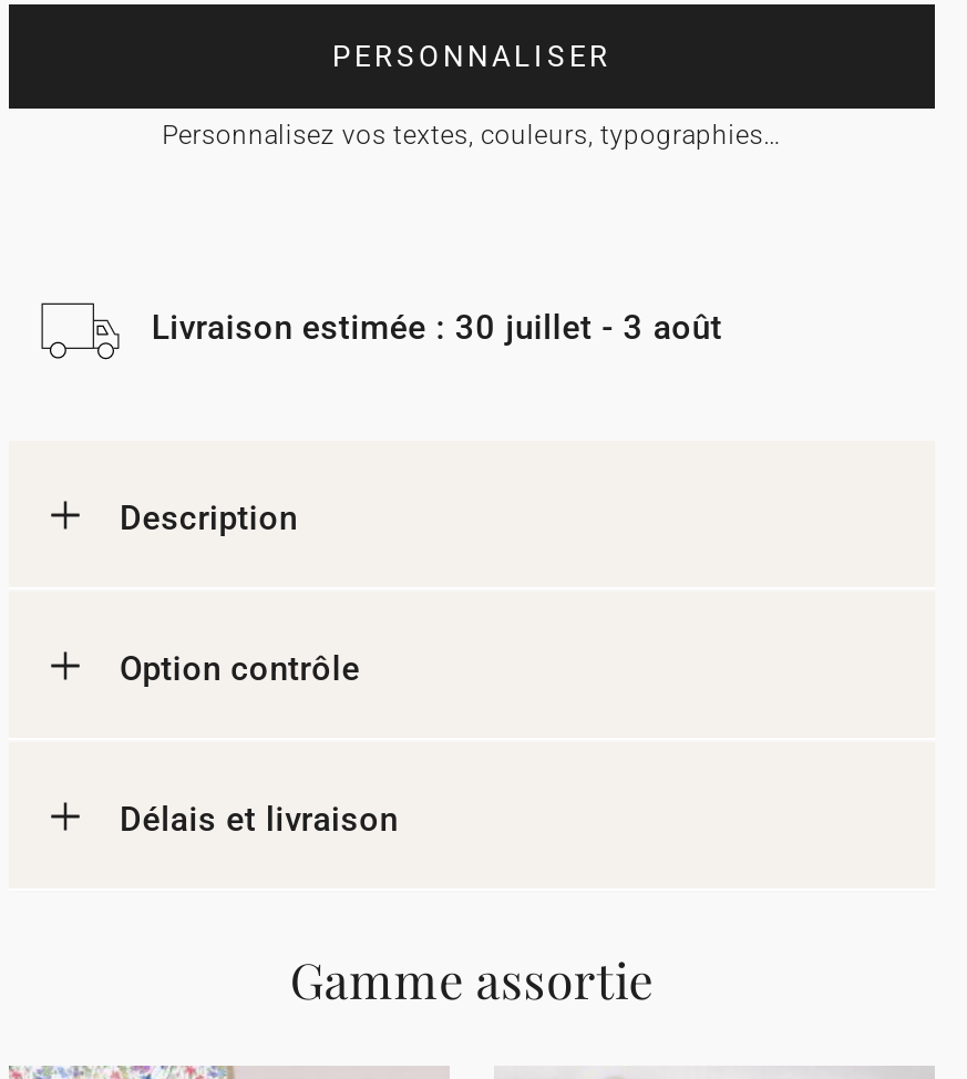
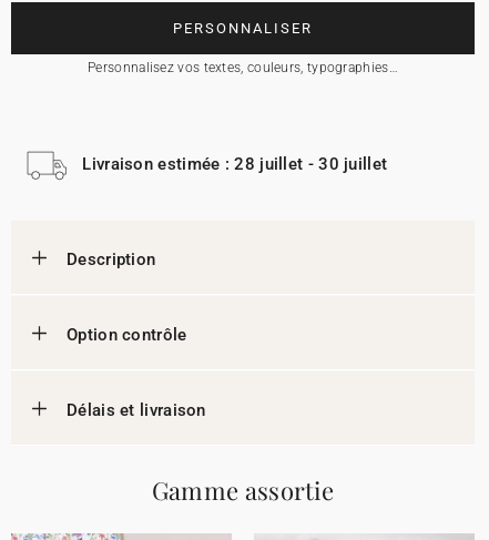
[151,308,722,348] Livraison estimée : 30 juillet - 3 août -> [82,154,387,174] Livraison estimée : 28 juillet - 30 juillet

